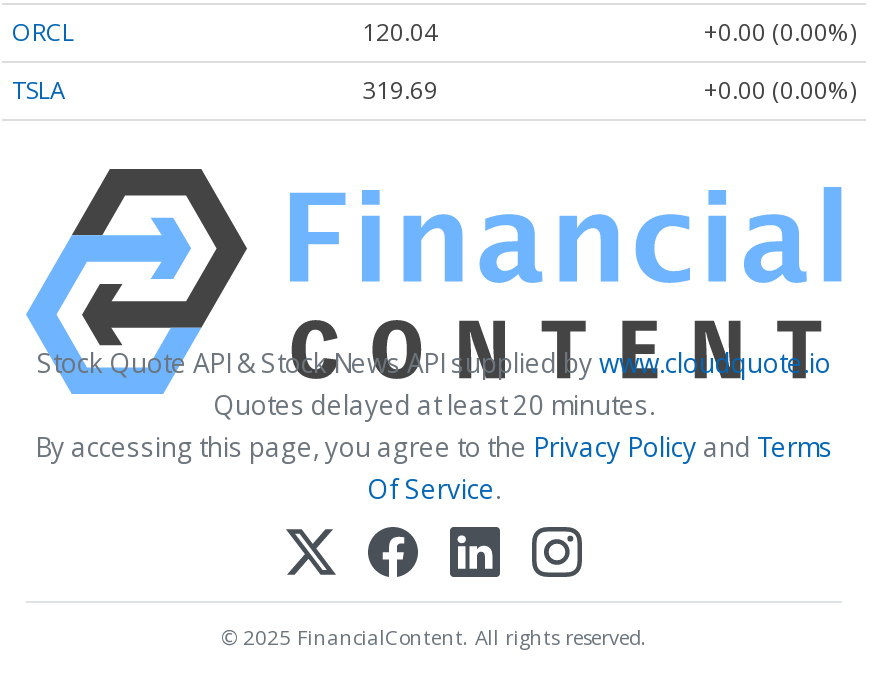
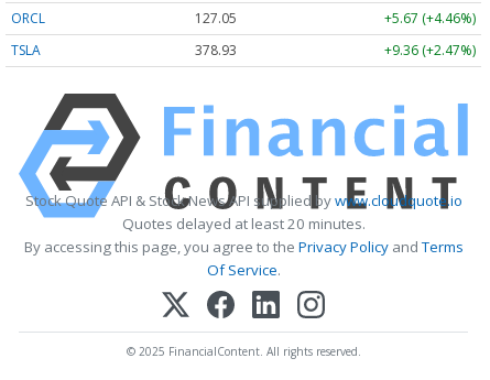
[362,16,438,50] 120.04 -> [195,9,237,28] 127.05
[704,16,856,50] +0.00 (0.00%) -> [384,9,476,28] +5.67 (+4.46%)
[362,74,438,108] 319.69 -> [195,41,237,60] 378.93
[704,74,856,108] +0.00 (0.00%) -> [384,41,476,60] +9.36 (+2.47%)

